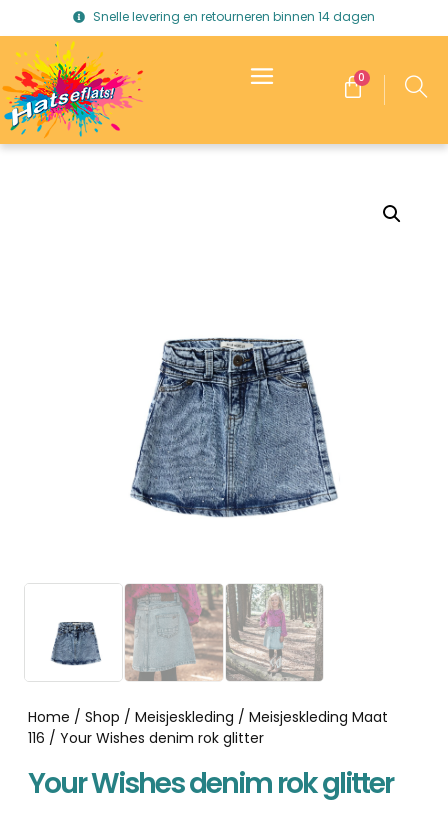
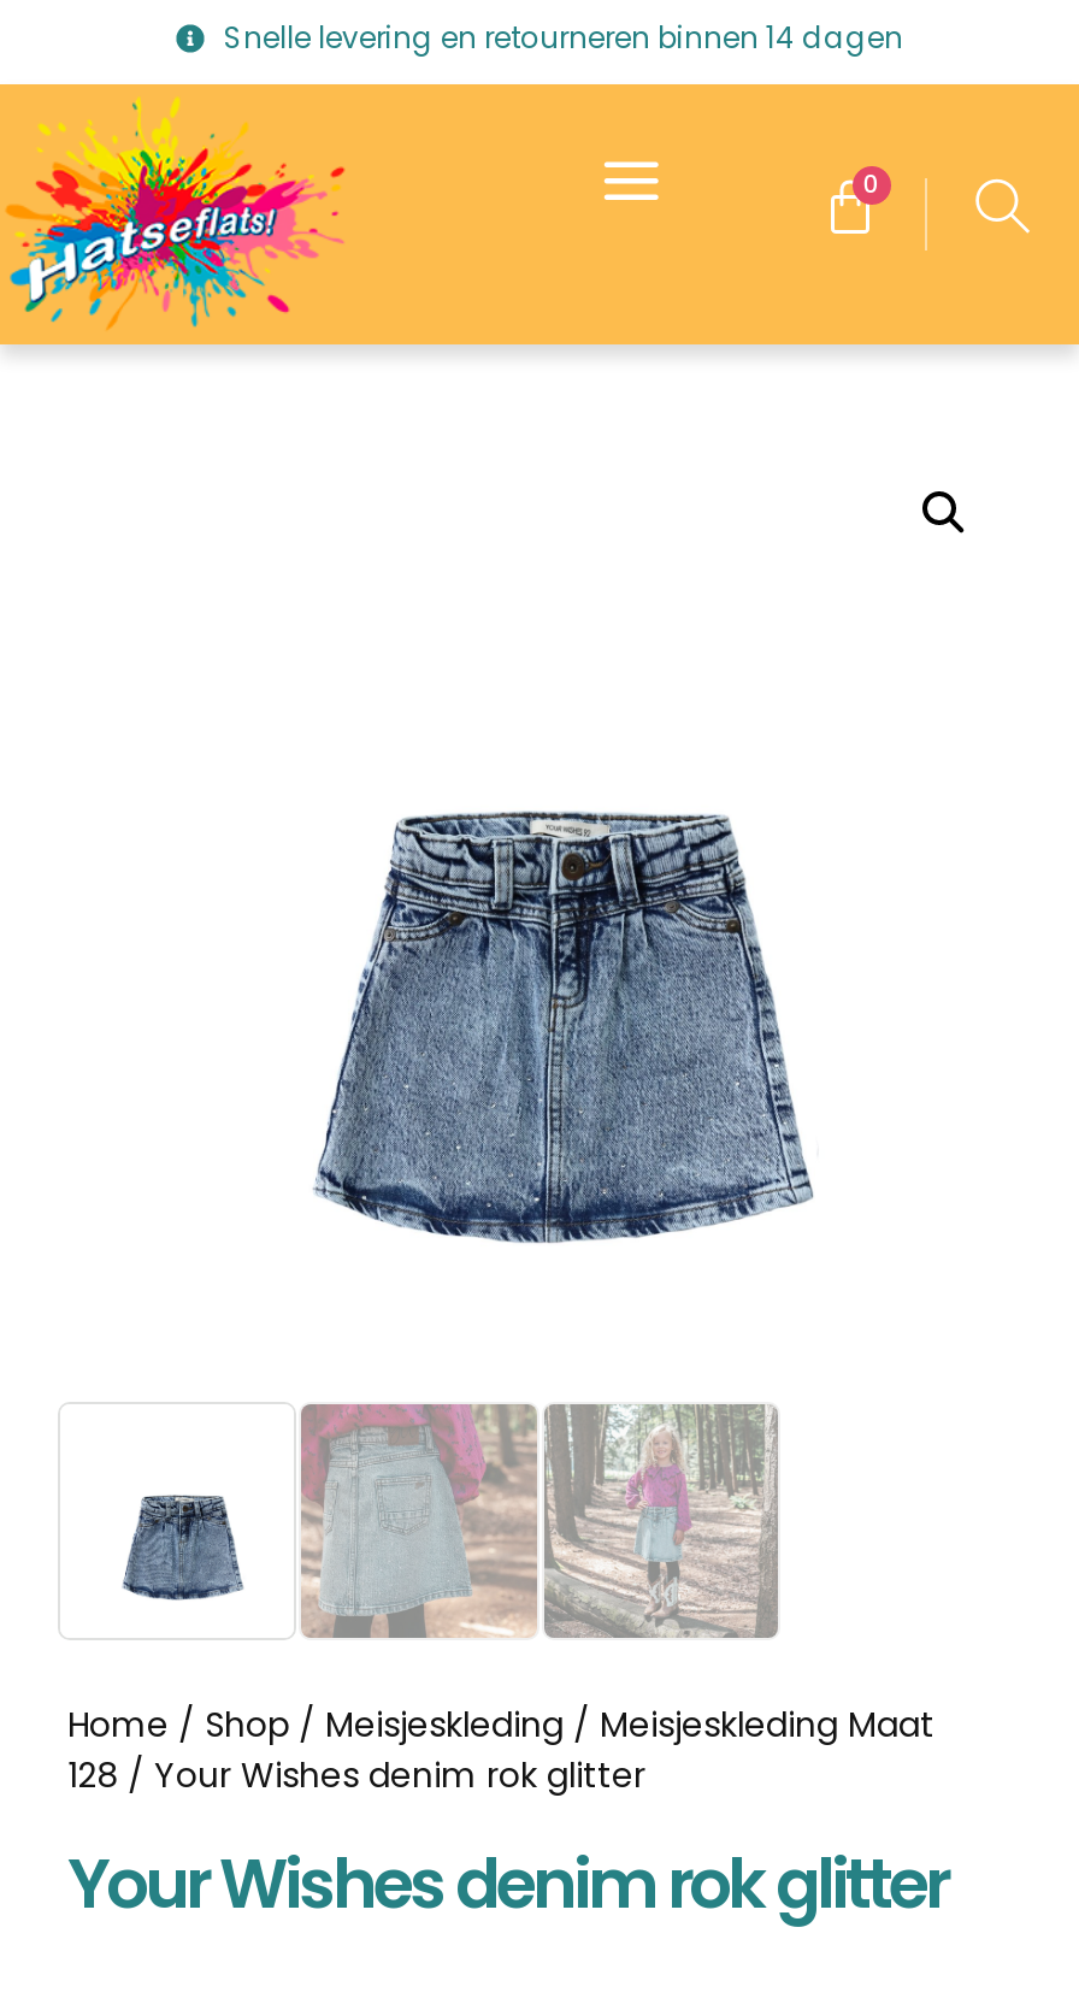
[28,728,264,748] 116 / Your Wishes denim rok glitter -> [67,1752,645,1800] 128 / Your Wishes denim rok glitter

